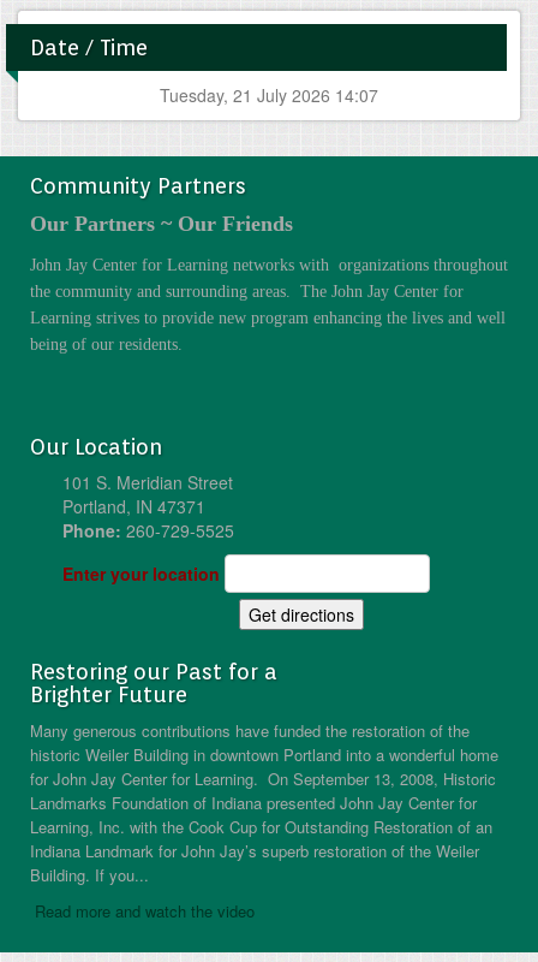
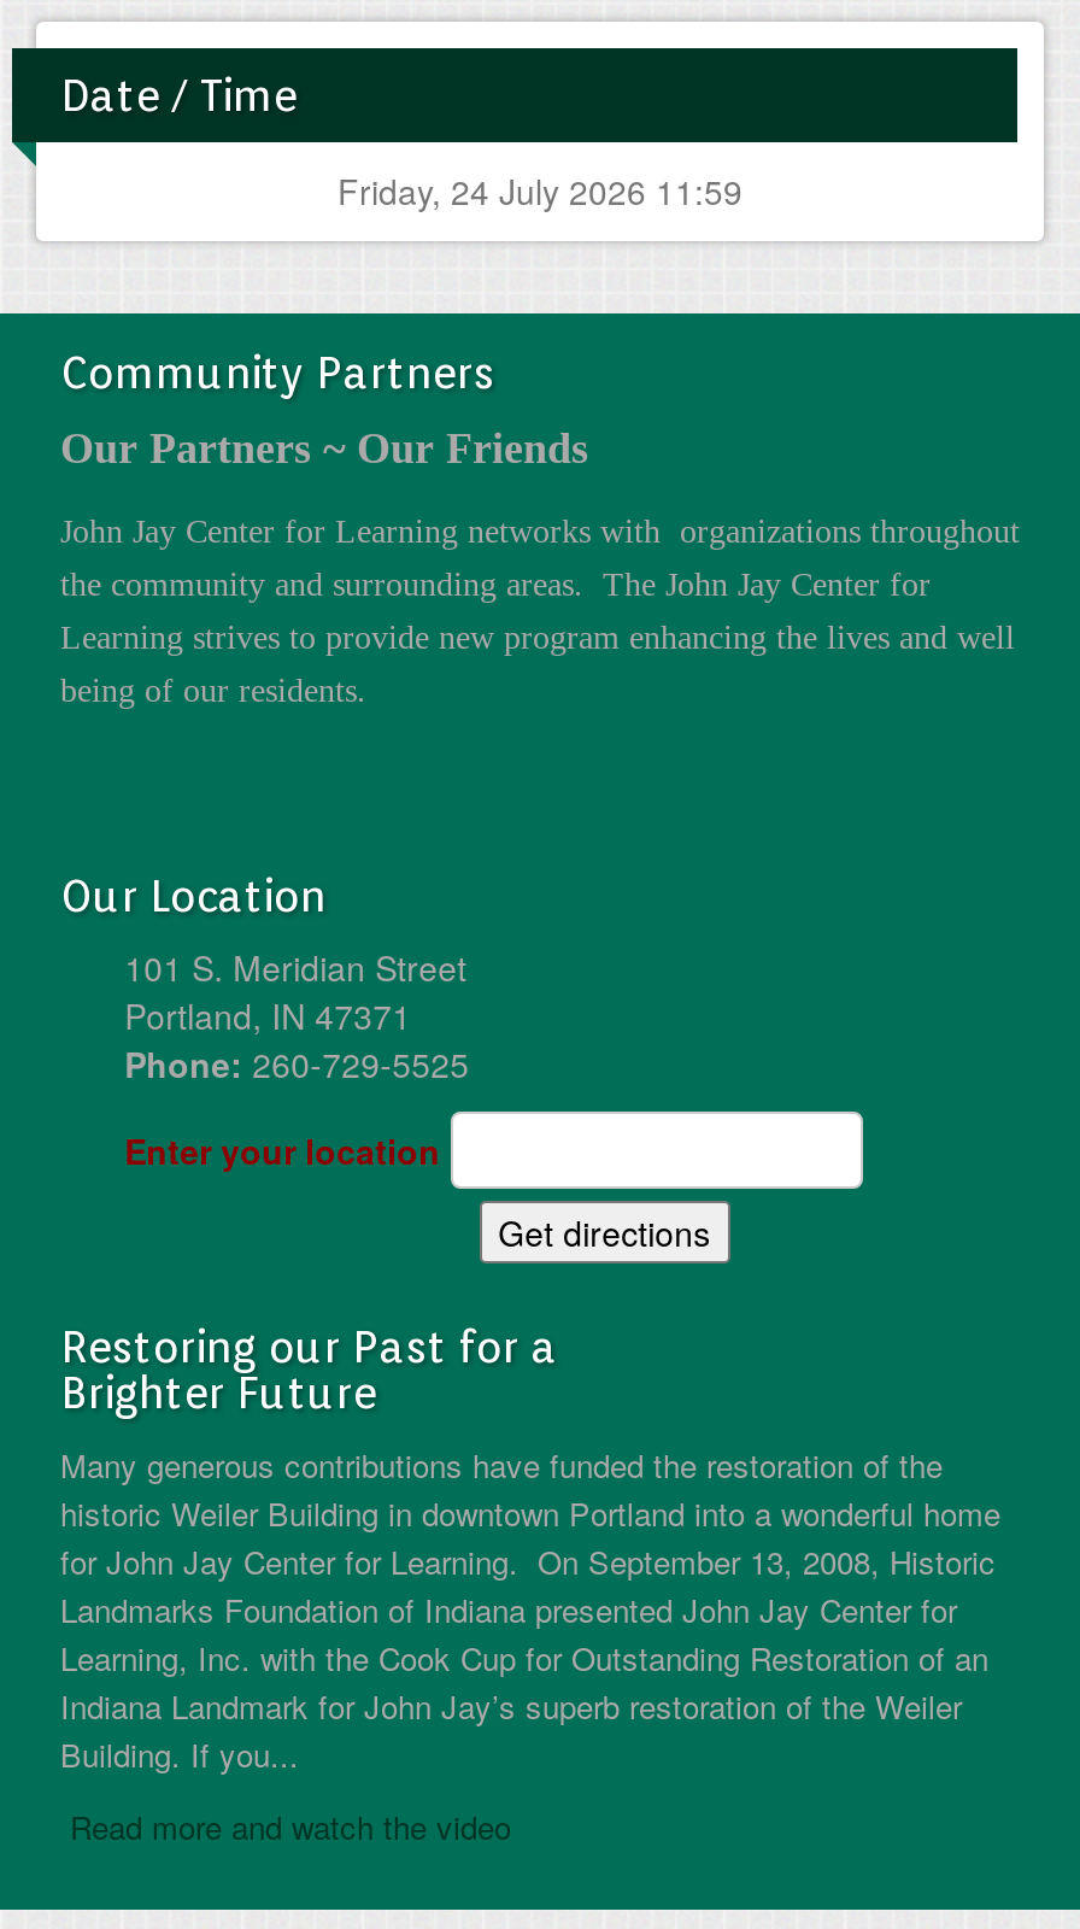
[160,83,378,108] Tuesday, 21 July 2026 14:07 -> [337,167,742,216] Friday, 24 July 2026 11:59

